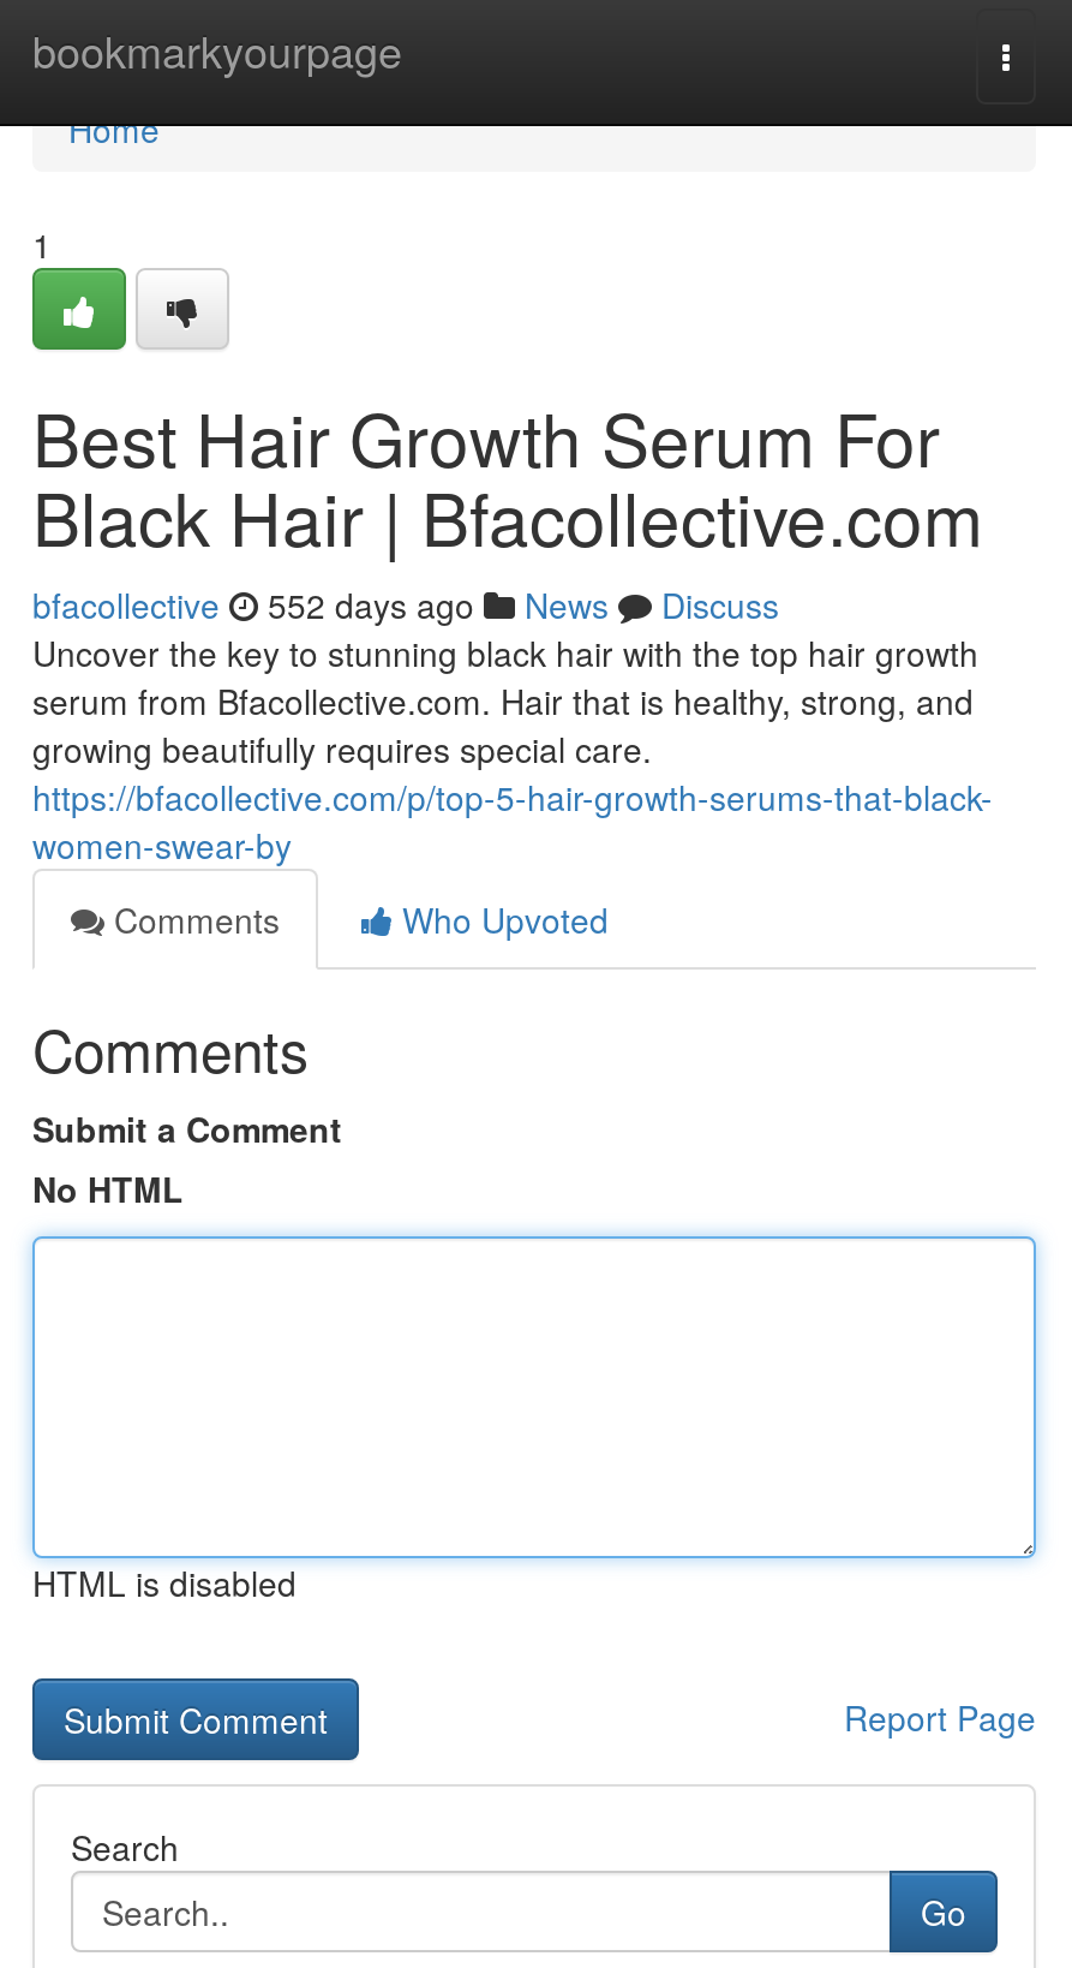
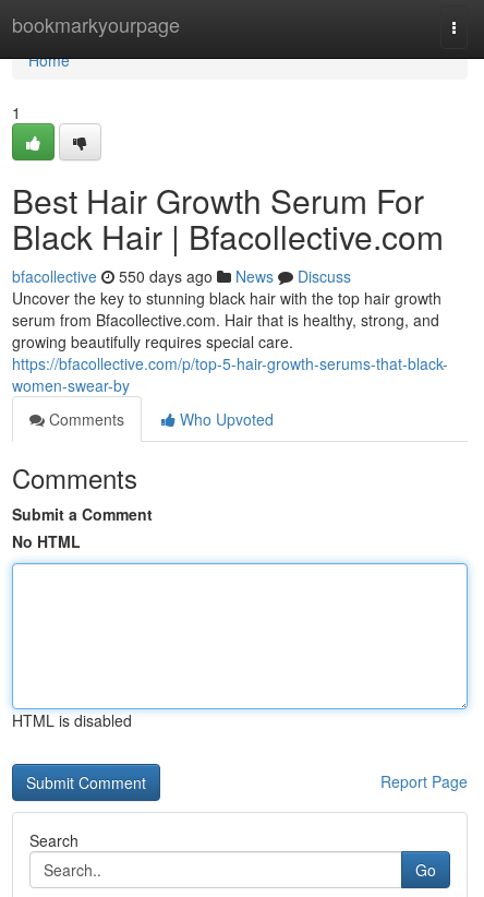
[32,580,779,628] bfacollective 552 days ago News Discuss -> [12,265,351,287] bfacollective 550 days ago News Discuss

